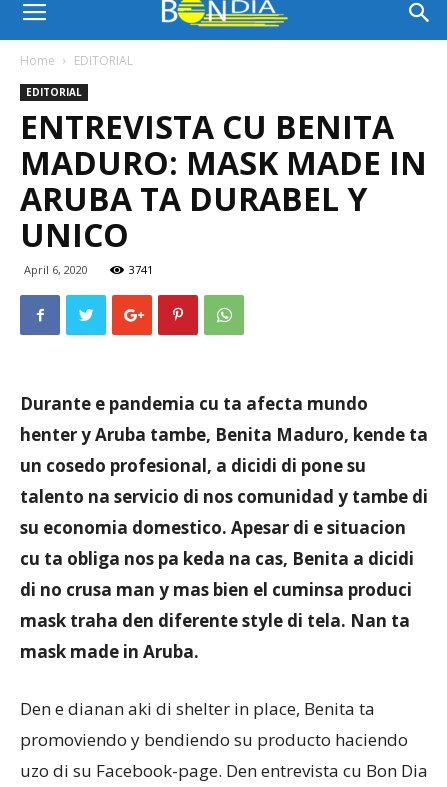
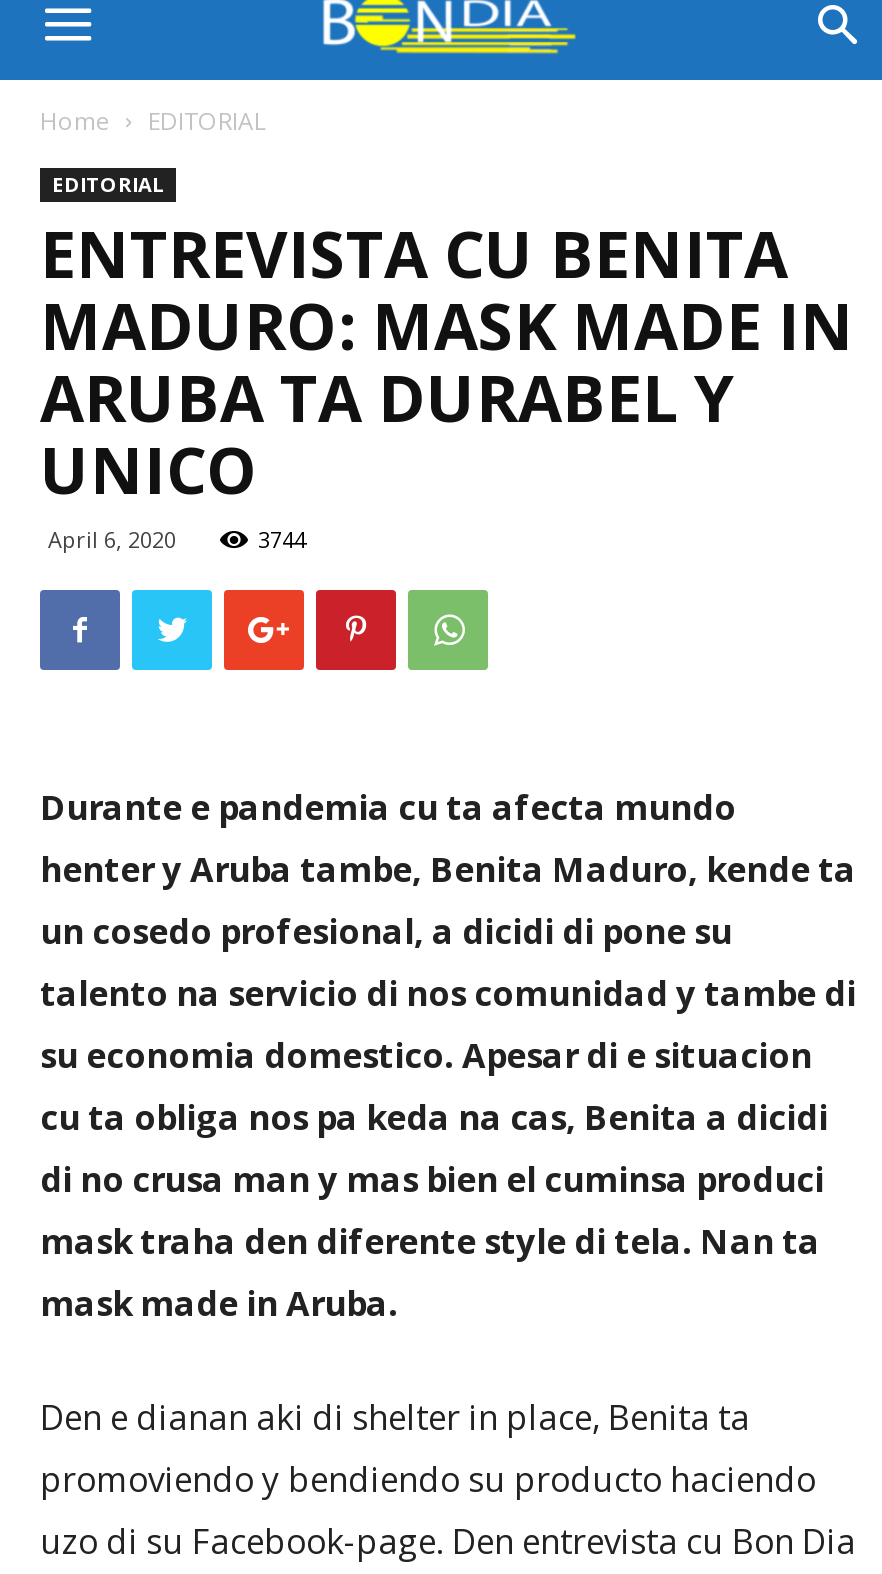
[129,262,153,277] 3741 -> [258,524,306,554] 3744

